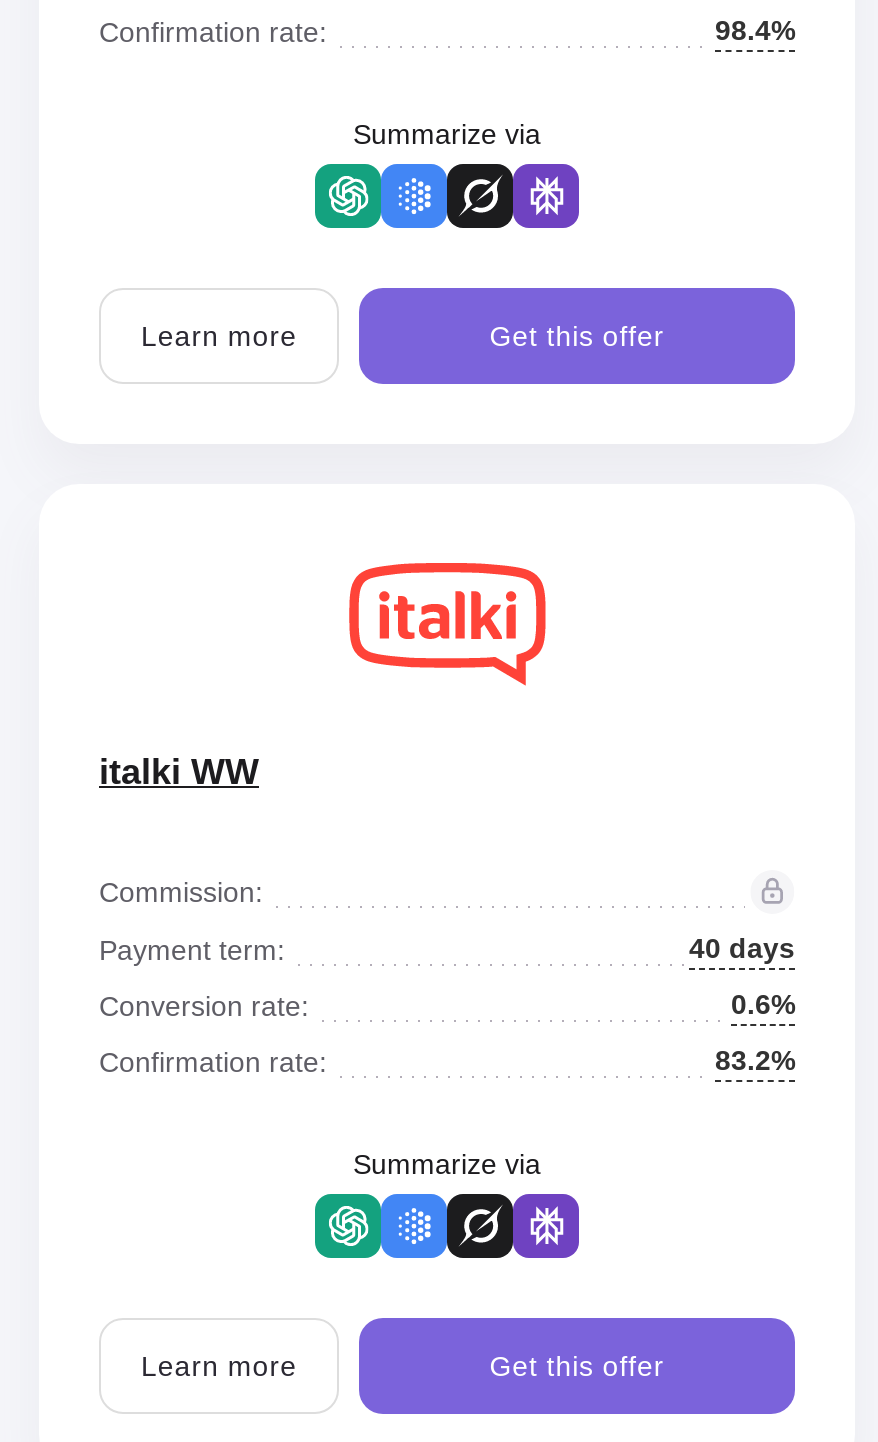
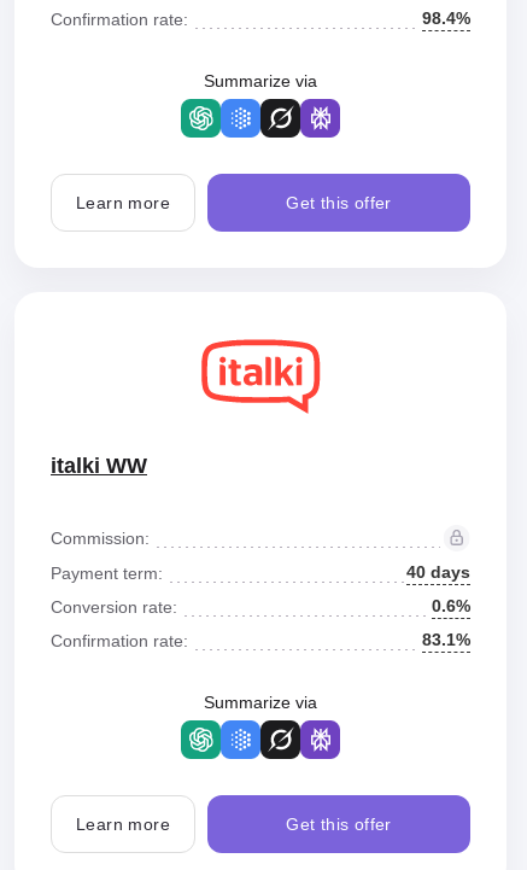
[715,1044,795,1076] 83.2% -> [422,630,470,649] 83.1%

